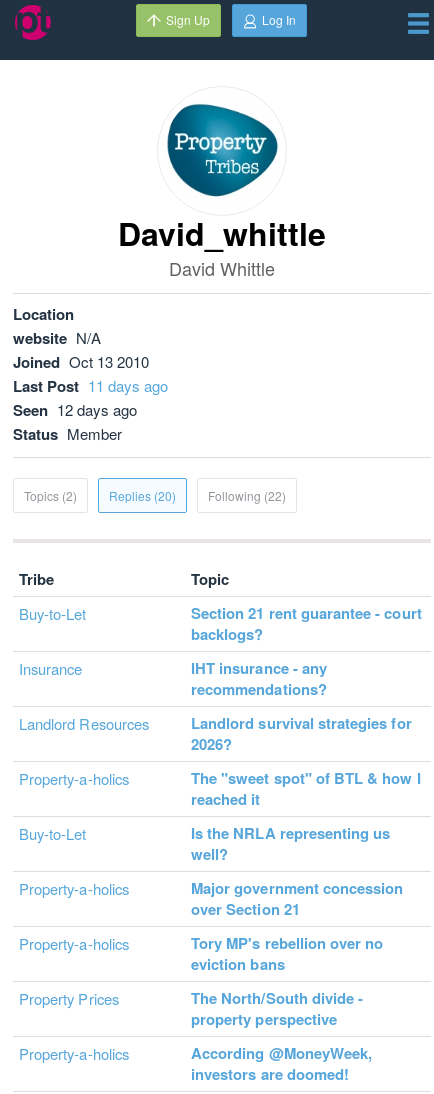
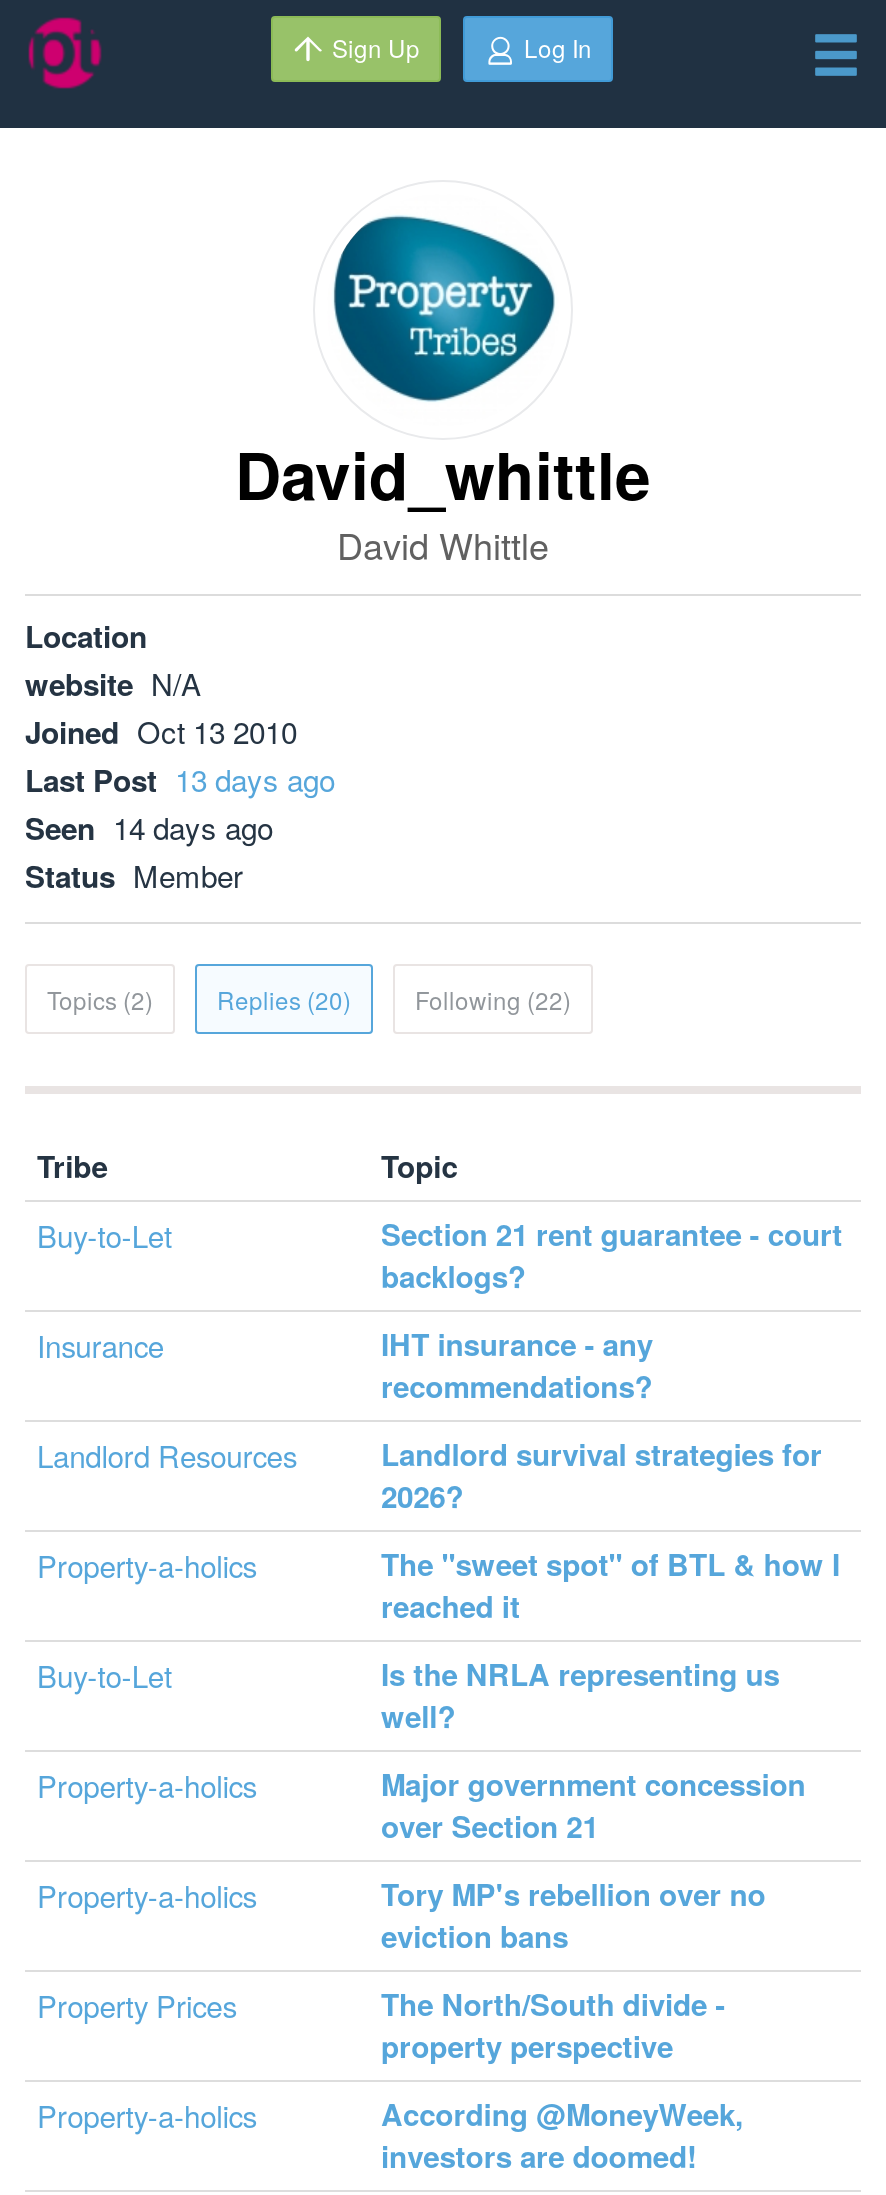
[13,375,168,397] Last Post 11 days ago -> [25,758,335,802] Last Post 13 days ago
[13,399,137,421] Seen 12 days ago -> [25,806,273,850] Seen 14 days ago

